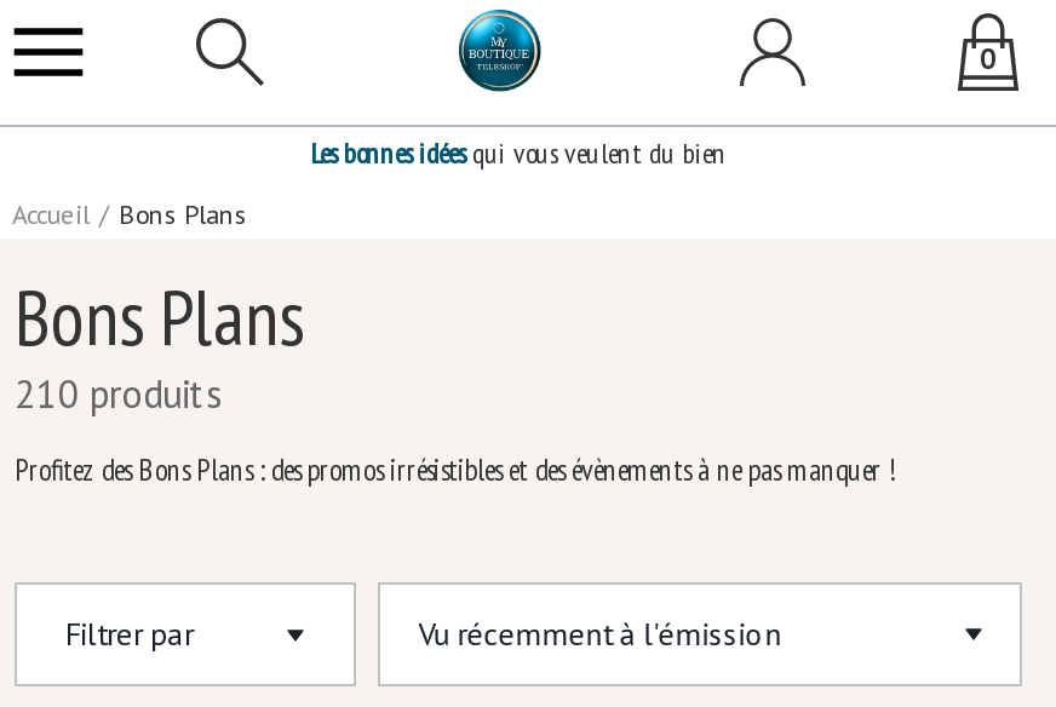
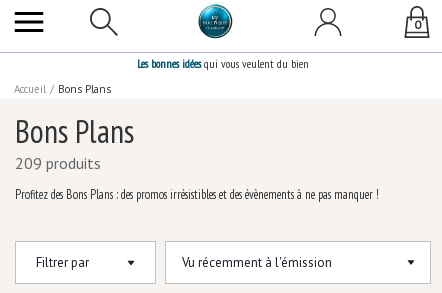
[15,369,223,418] 210 produits -> [15,153,101,173] 209 produits

